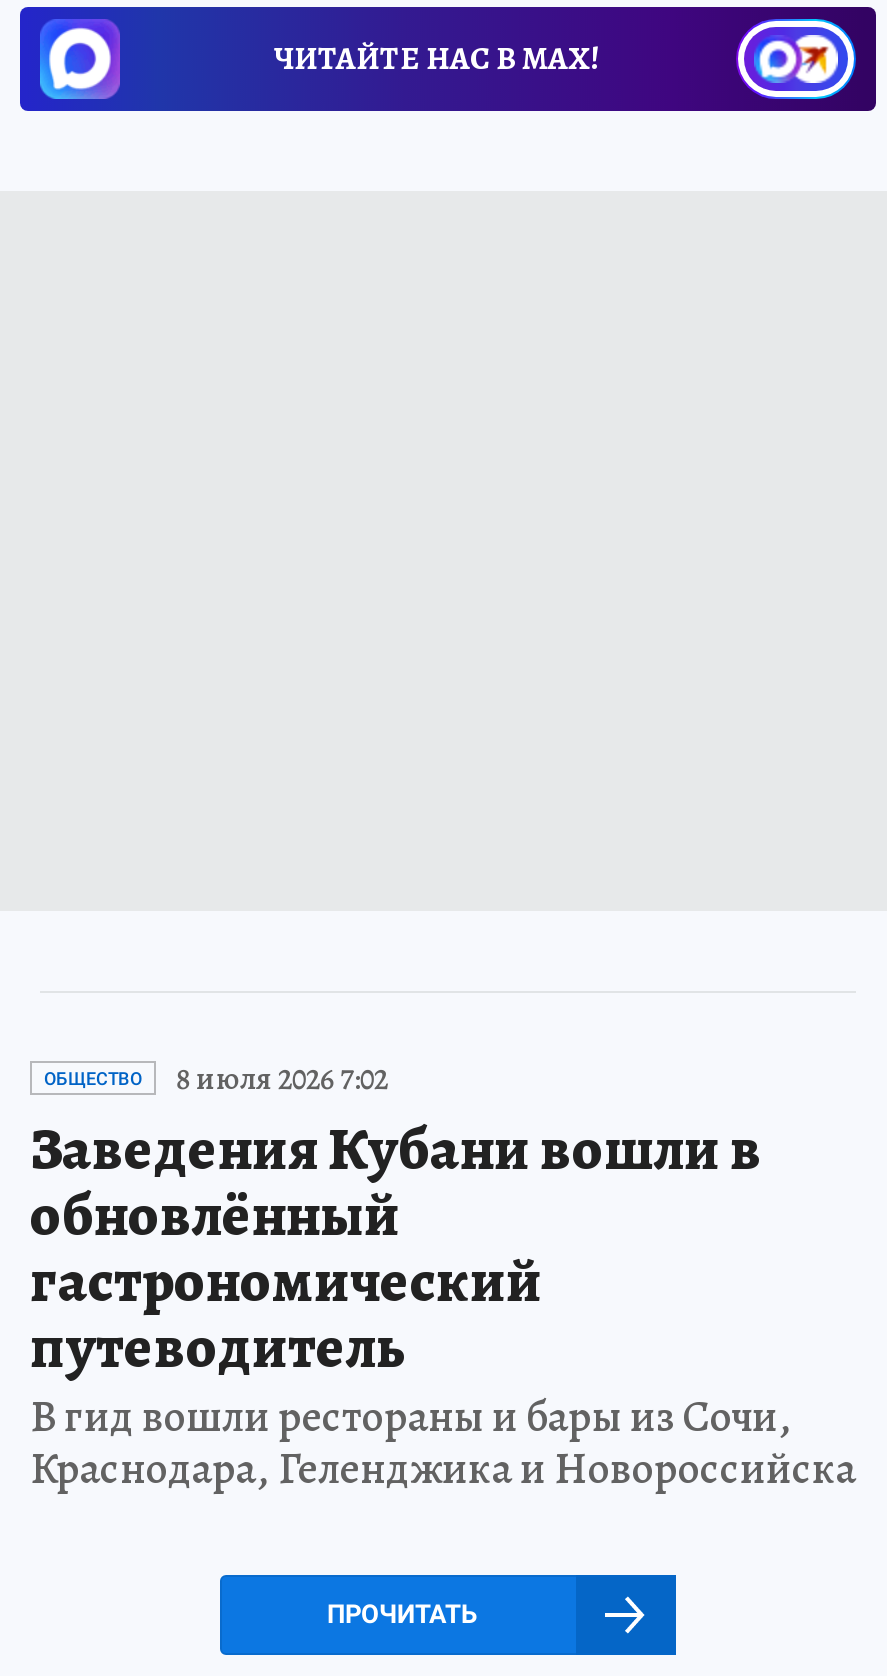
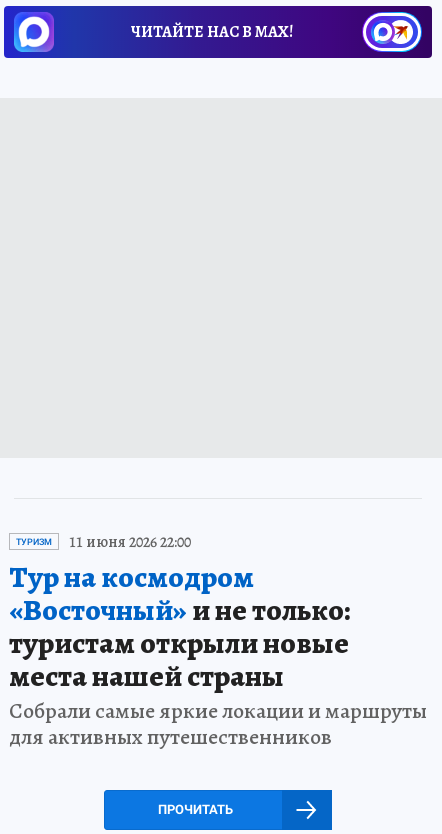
[30,1056,856,1498] ОБЩЕСТВО | 8 июля 2026 7:02 | Заведения Кубани вошли в | обновлённый | гастрономический | путеводитель | В гид вошли рестораны и бары из Сочи, | Краснодара, Геленджика и Новороссийска -> [9,531,427,752] ТУРИЗМ | 11 июня 2026 22:00 | Тур на космодром | «Восточный»и не только: | туристам открыли новые | места нашей страны | Собрали самые яркие локации и маршруты | для активных путешественников

